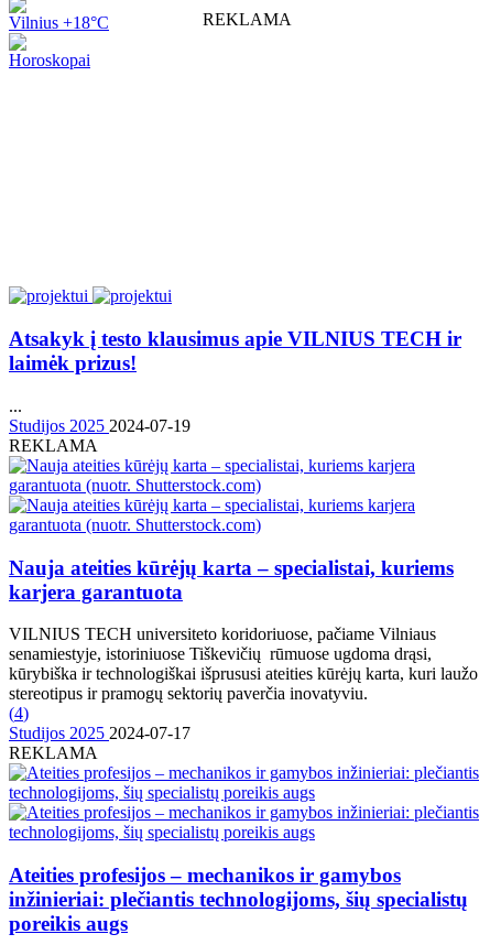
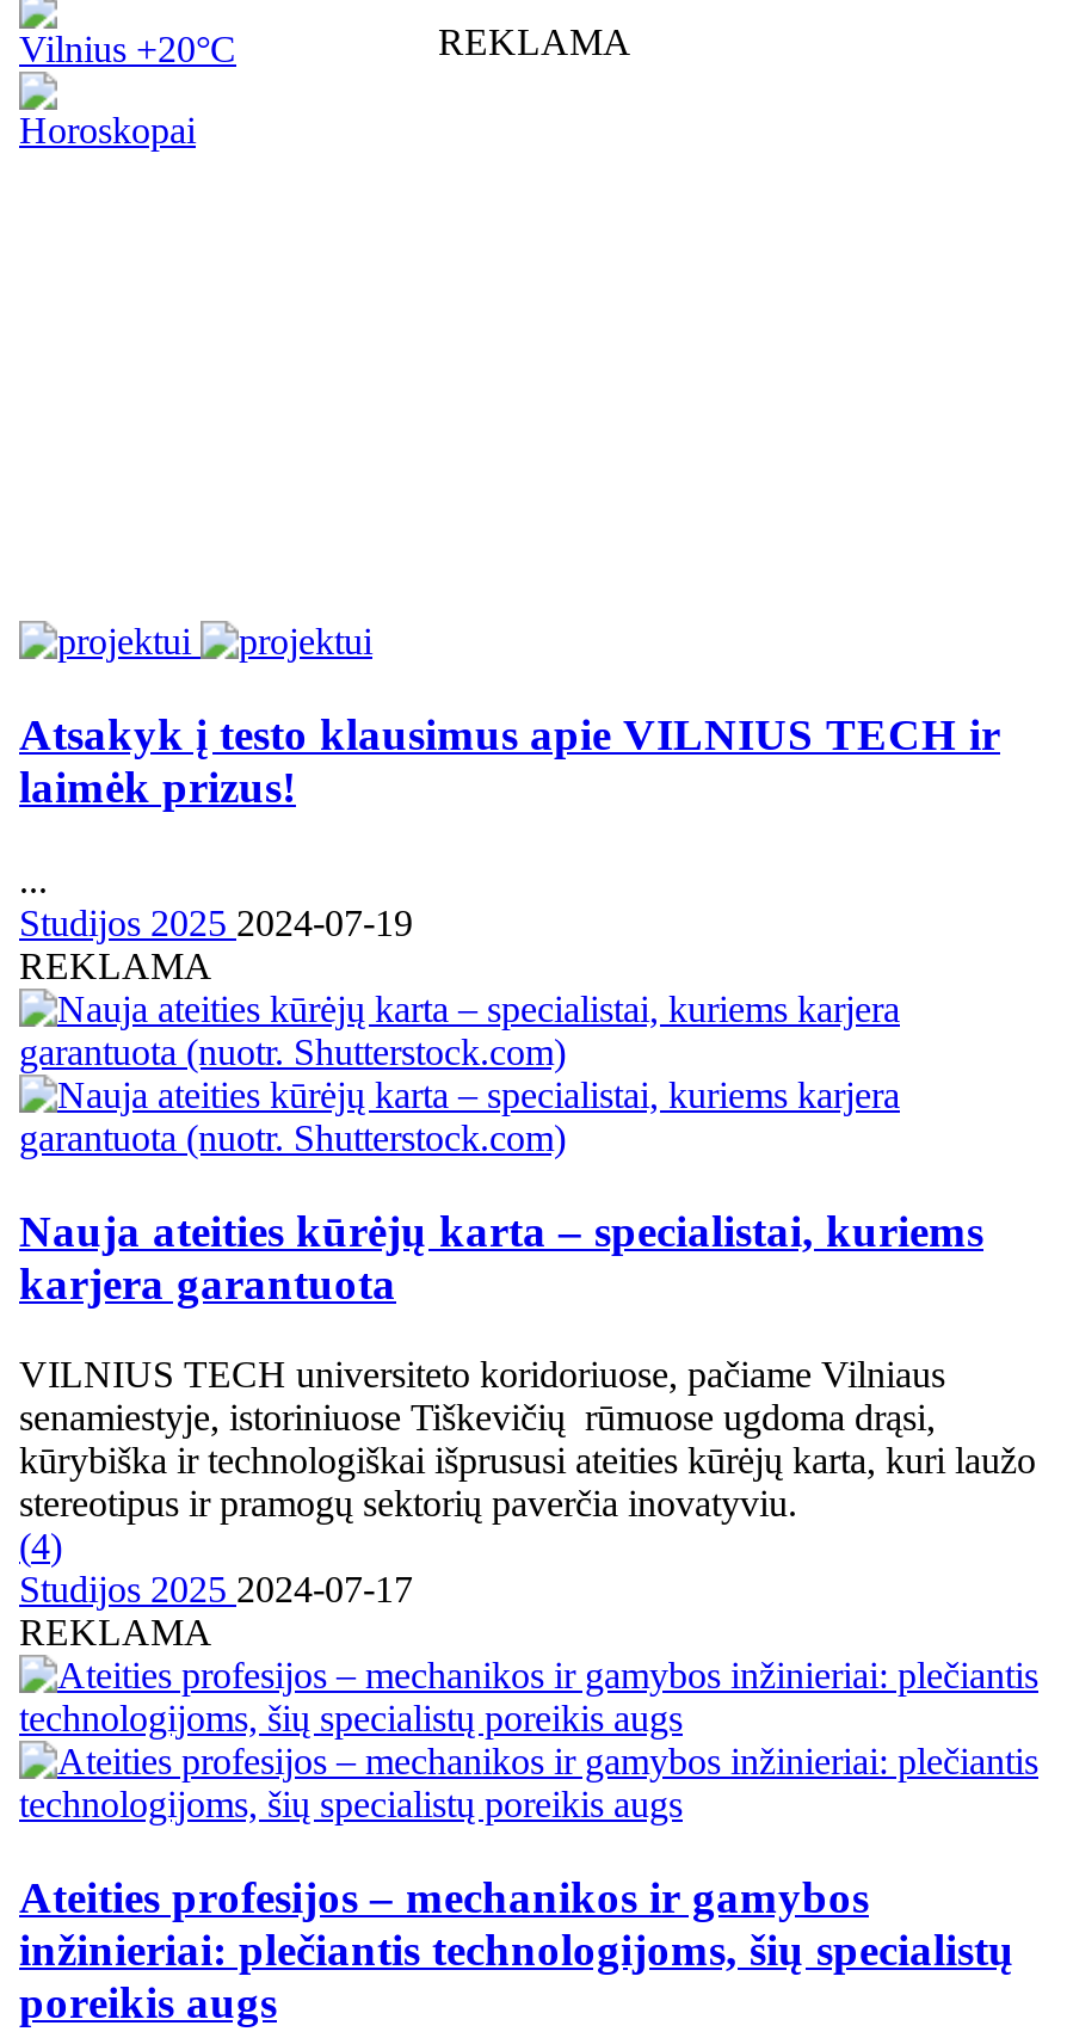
[9,13,109,32] Vilnius +18°C -> [19,29,236,69] Vilnius +20°C

